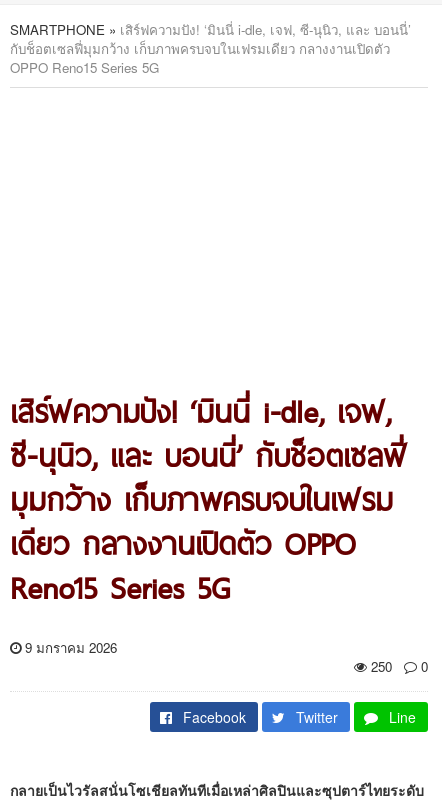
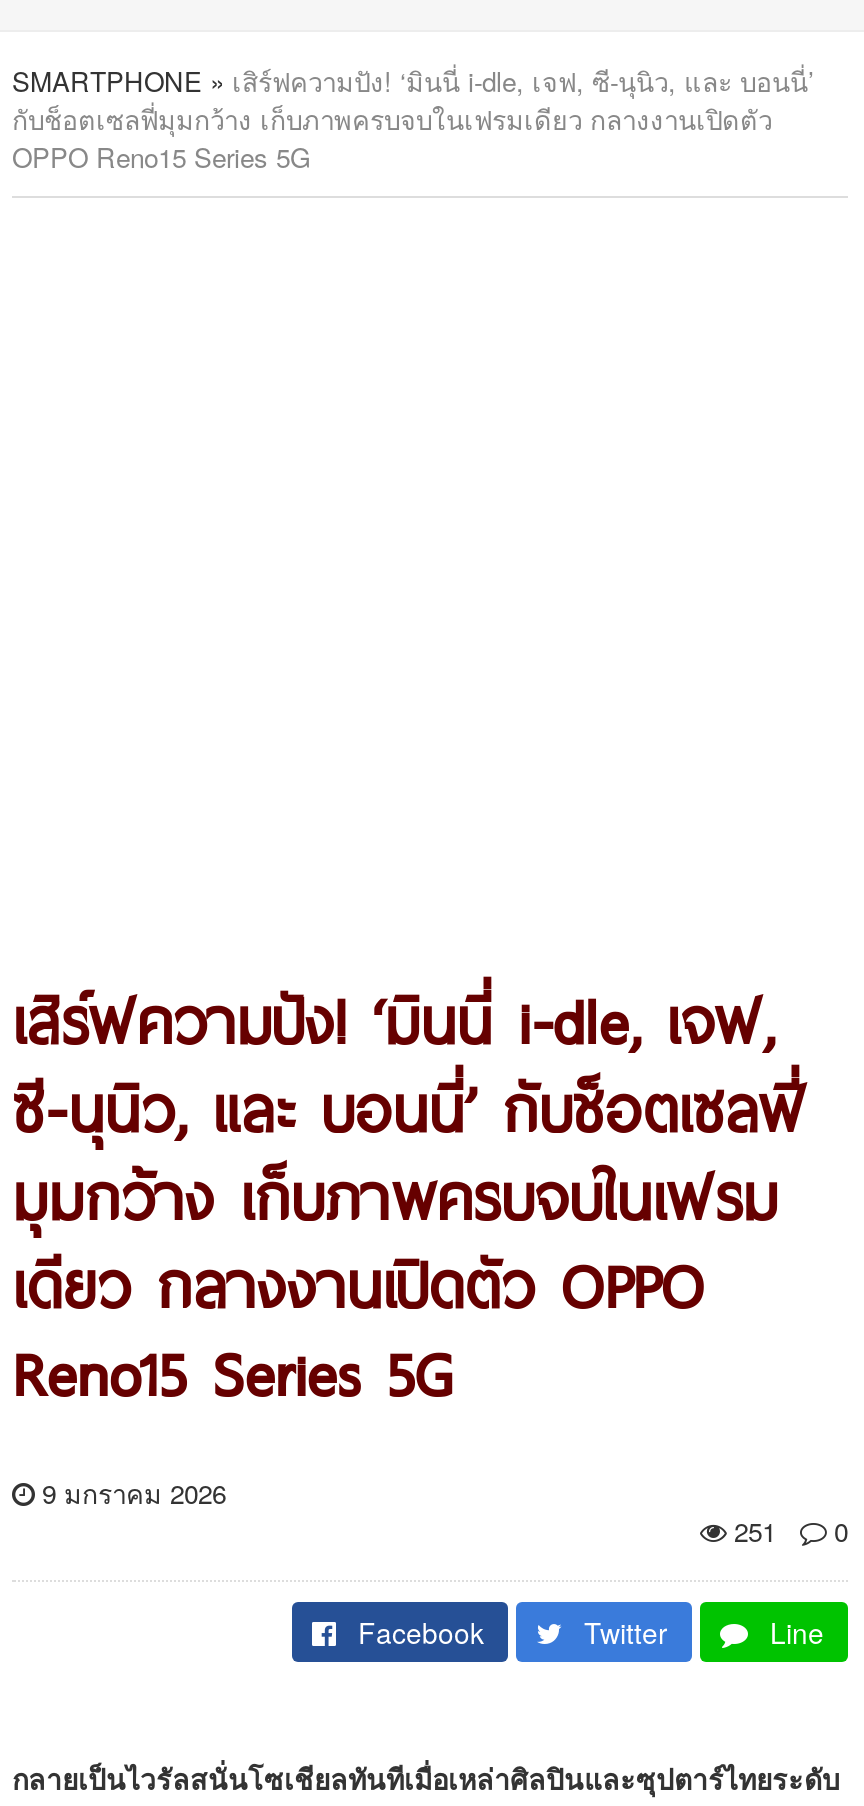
[367,657,428,676] 250 0 -> [726,1512,848,1550] 251 0

